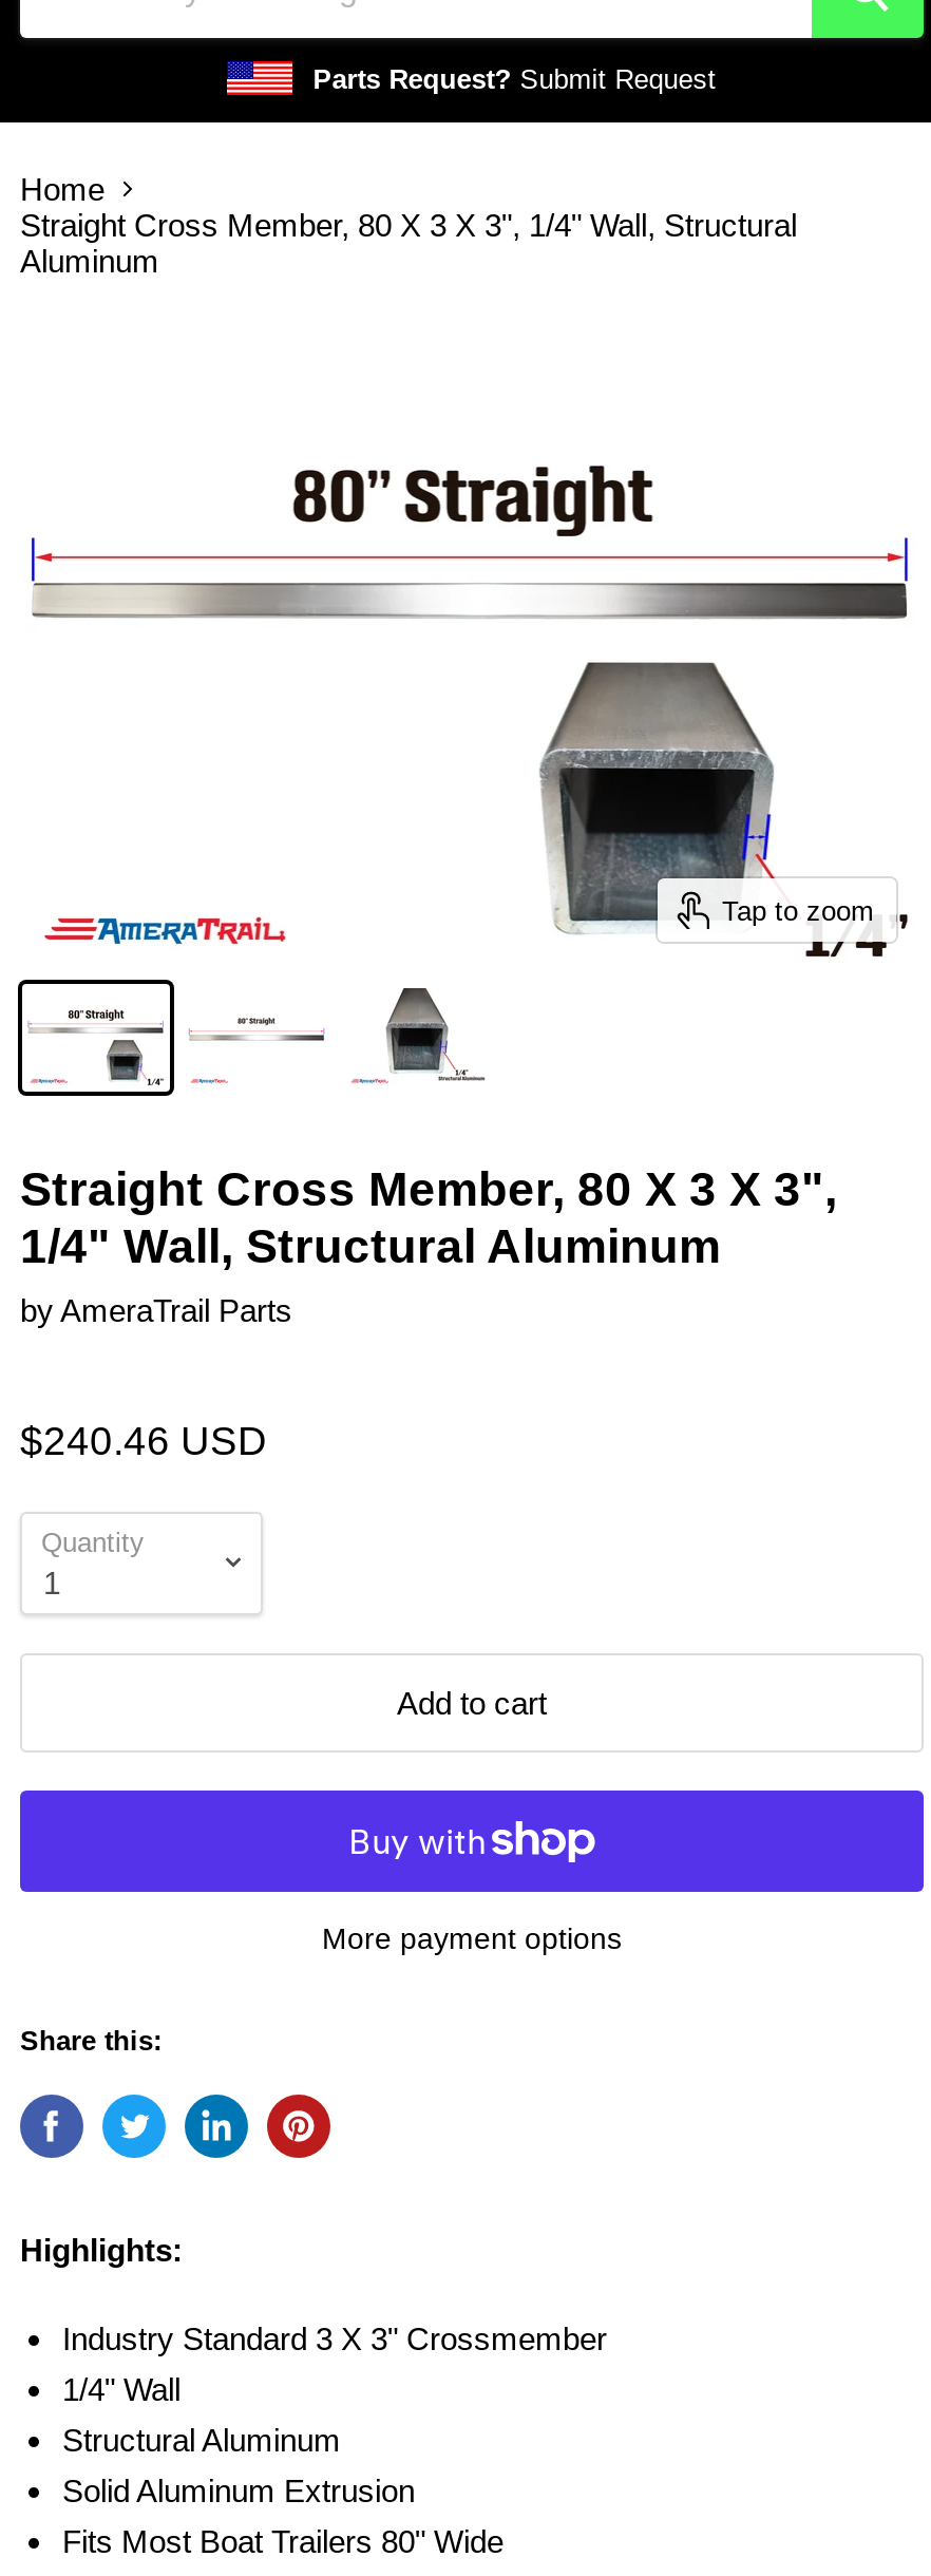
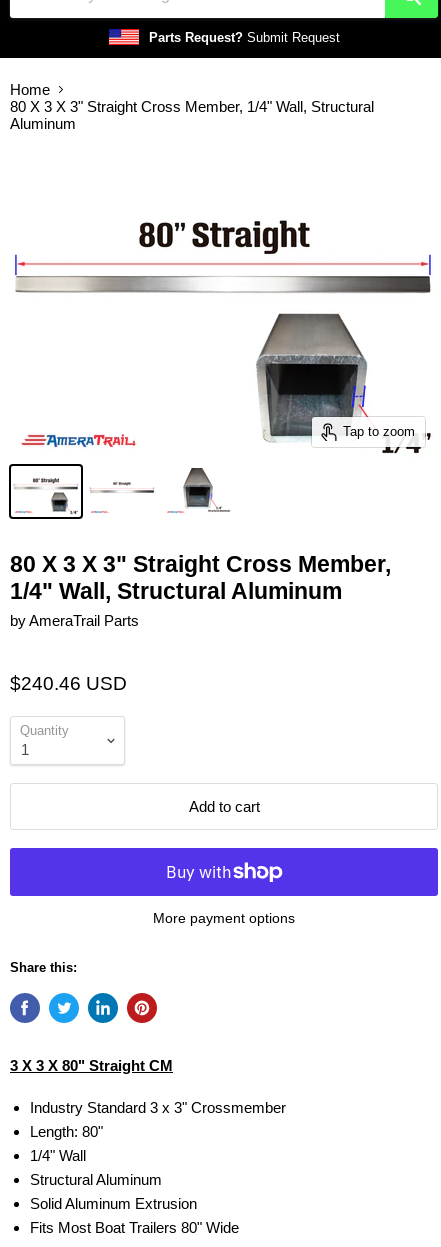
[20,206,797,242] Straight Cross Member, 80 X 3 X 3", 1/4" Wall, Structural -> [10,98,374,115] 80 X 3 X 3" Straight Cross Member, 1/4" Wall, Structural
[20,1164,837,1217] Straight Cross Member, 80 X 3 X 3", -> [10,552,391,577] 80 X 3 X 3" Straight Cross Member,
[20,2232,183,2268] Highlights: -> [10,1057,173,1074] 3 X 3 X 80" Straight CM
[62,2320,607,2356] Industry Standard 3 X 3" Crossmember -> [30,1099,286,1140] Industry Standard 3 x 3" Crossmember | Length: 80"

